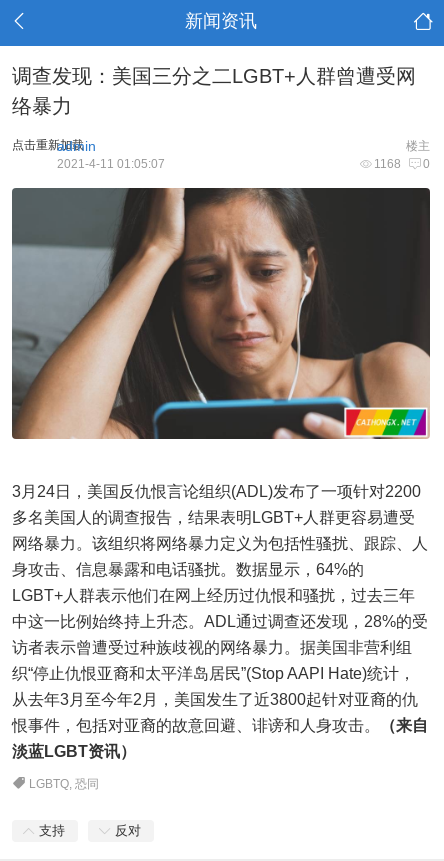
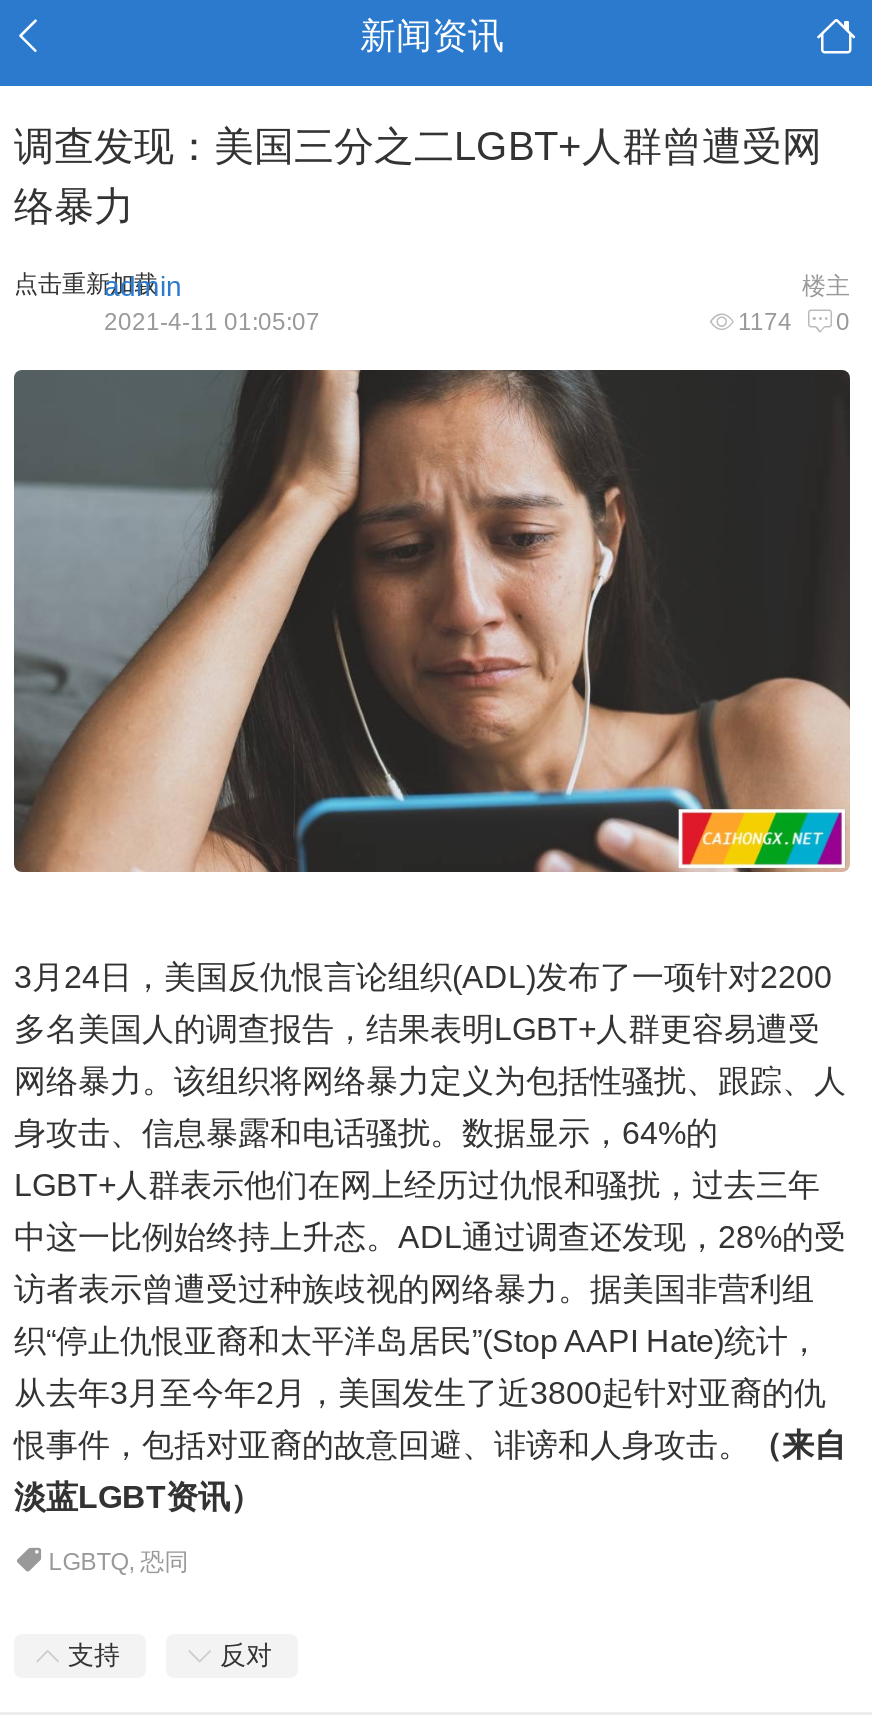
[374,157,430,171] 1168 0 -> [738,308,850,336] 1174 0

